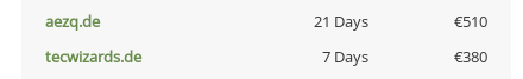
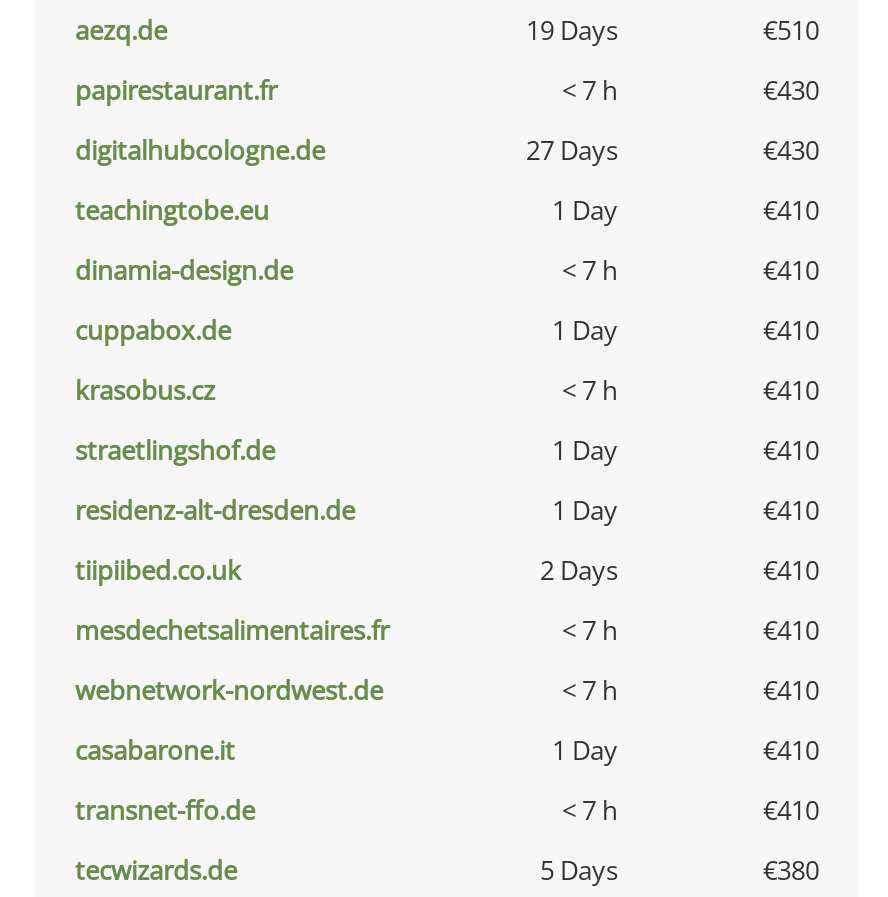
[313,11,368,32] 21 Days -> [526,12,618,48] 19 Days
none -> [75,72,819,828] papirestaurant.fr | < 7 h | €430 | digitalhubcologne.de | 27 Days | €430 | teachingtobe.eu | 1 Day | €410 | dinamia-design.de | < 7 h | €410 | cuppabox.de | 1 Day | €410 | krasobus.cz | < 7 h | €410 | straetlingshof.de | 1 Day | €410 | residenz-alt-dresden.de | 1 Day | €410 | tiipiibed.co.uk | 2 Days | €410 | mesdechetsalimentaires.fr | < 7 h | €410 | webnetwork-nordwest.de | < 7 h | €410 | casabarone.it | 1 Day | €410 | transnet-ffo.de | < 7 h | €410
[322,46,368,67] 7 Days -> [540,852,618,888] 5 Days

